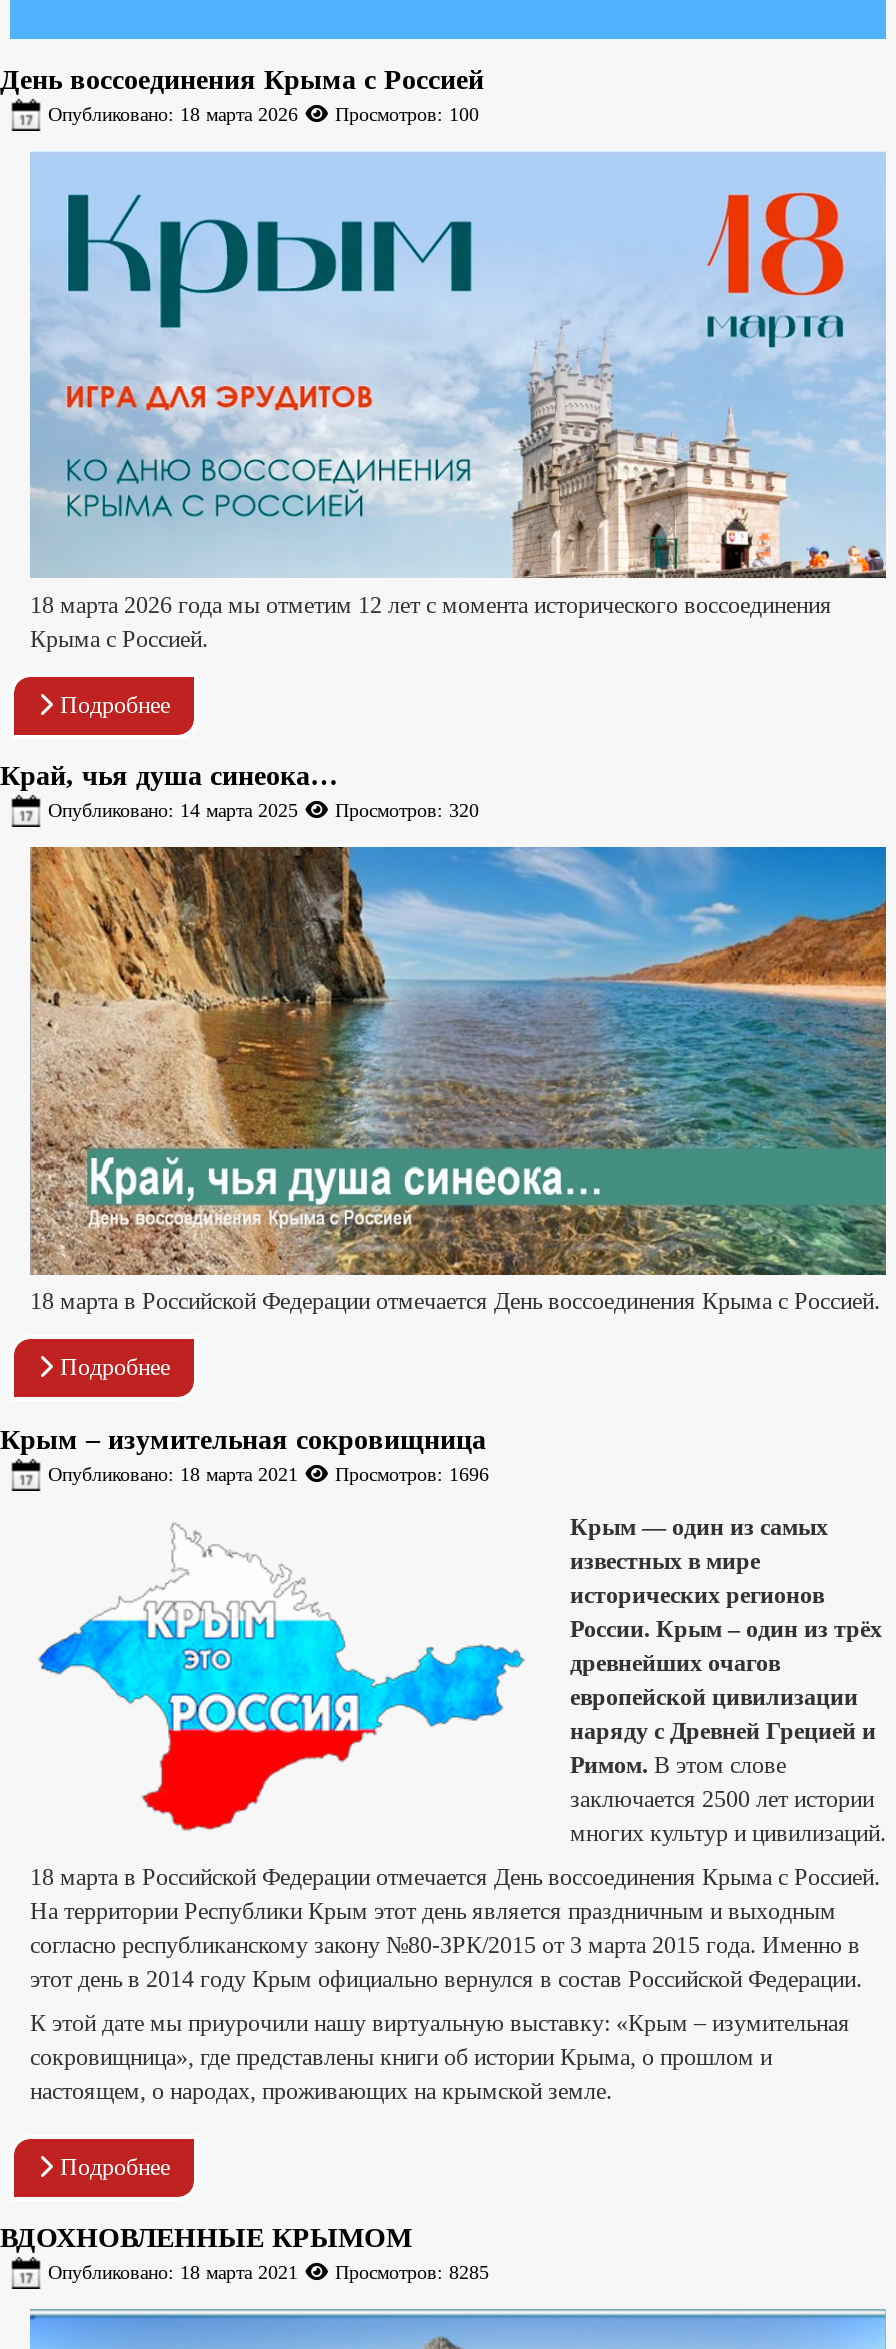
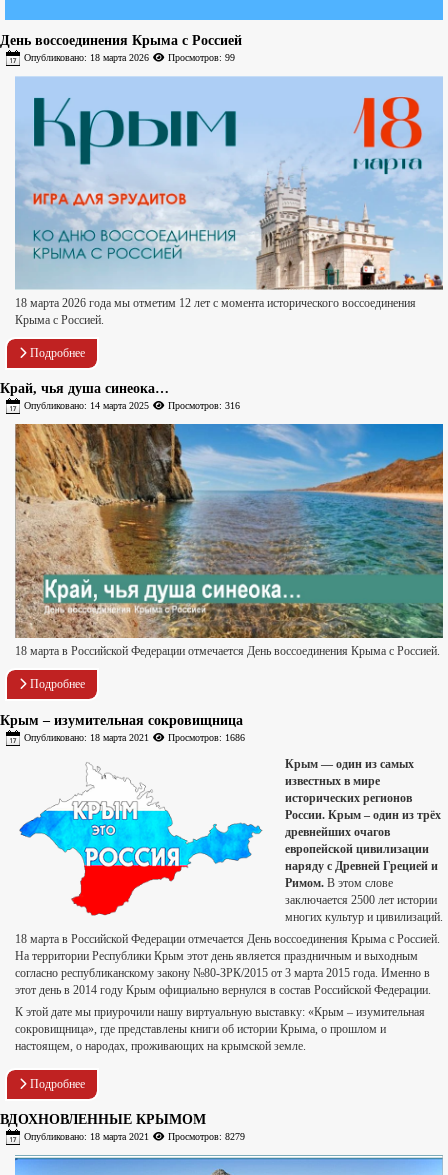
[48,103,479,125] Опубликовано: 18 марта 2026 Просмотров: 100 -> [24,52,234,63] Опубликовано: 18 марта 2026 Просмотров: 99
[48,800,479,822] Опубликовано: 14 марта 2025 Просмотров: 320 -> [24,400,239,411] Опубликовано: 14 марта 2025 Просмотров: 316
[48,1463,489,1485] Опубликовано: 18 марта 2021 Просмотров: 1696 -> [24,732,244,743] Опубликовано: 18 марта 2021 Просмотров: 1686
[48,2261,489,2283] Опубликовано: 18 марта 2021 Просмотров: 8285 -> [24,1131,244,1142] Опубликовано: 18 марта 2021 Просмотров: 8279

